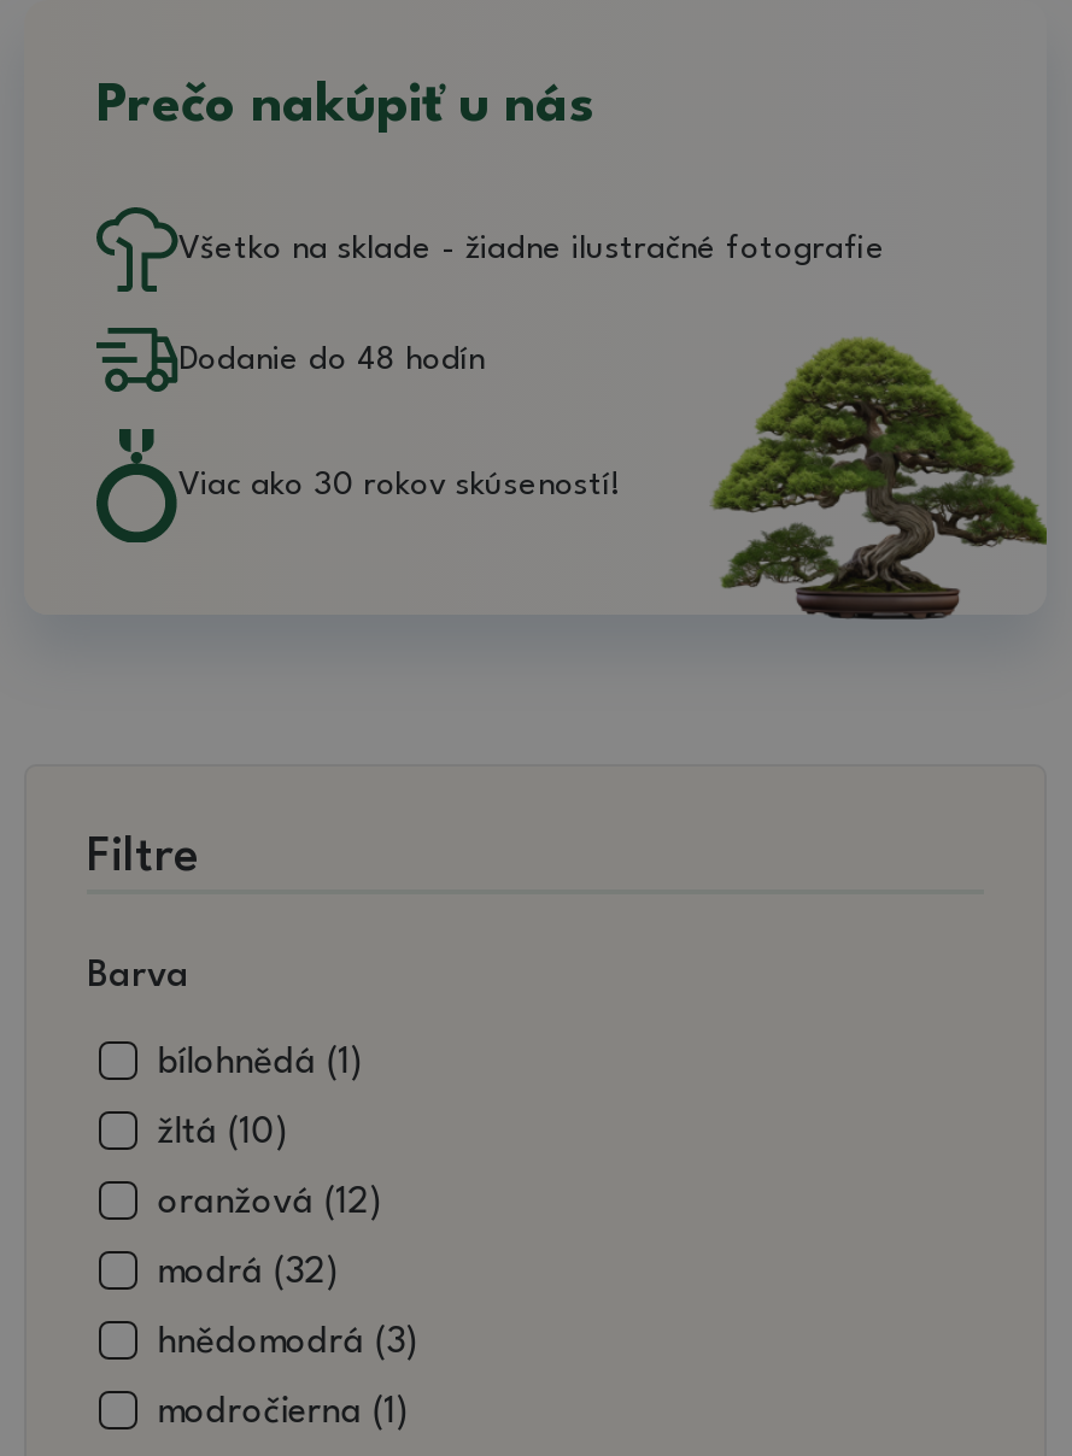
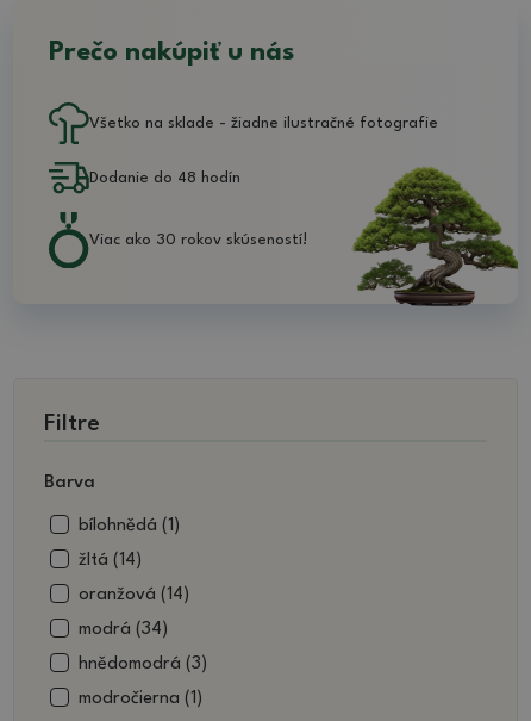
[157,1117,287,1153] žltá (10) -> [79,552,142,570] žltá (14)
[157,1187,382,1223] oranžová (12) -> [79,587,190,605] oranžová (14)
[157,1257,338,1293] modrá (32) -> [79,621,168,639] modrá (34)

